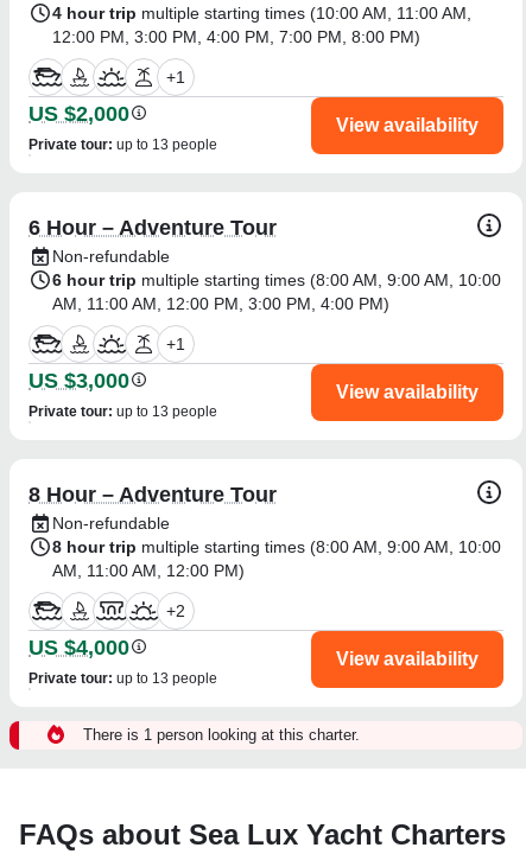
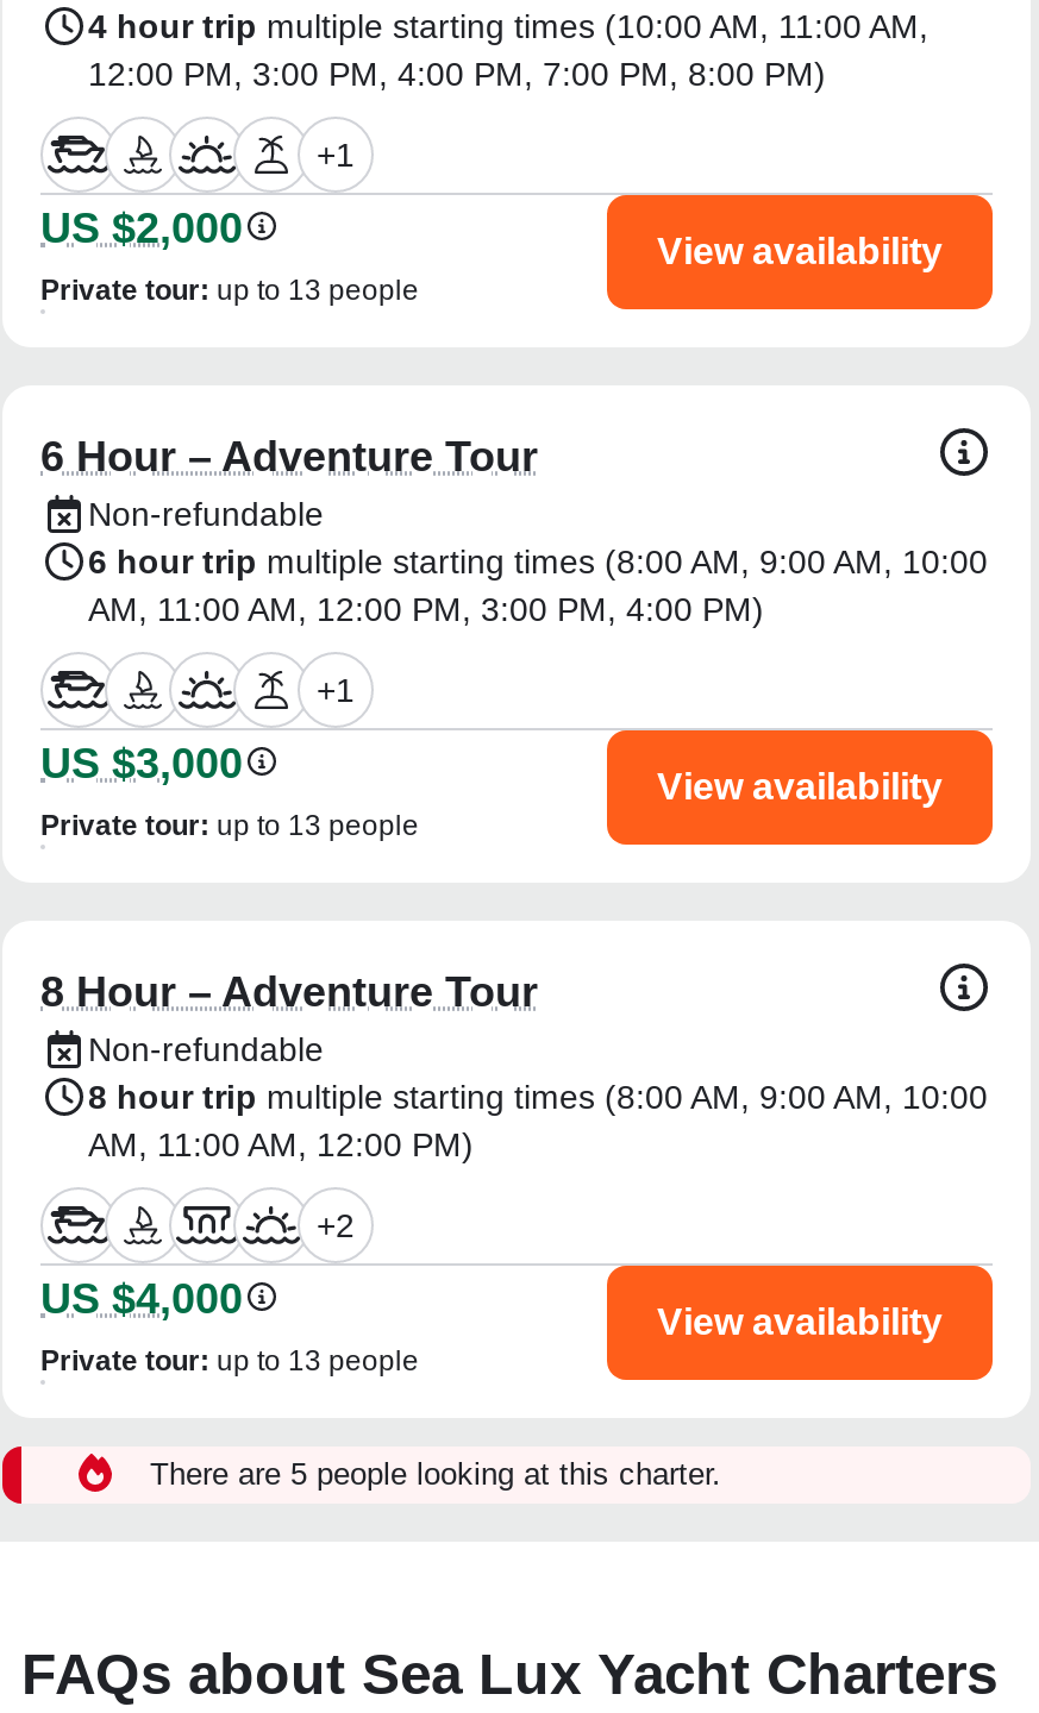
[83,725,360,743] There is 1 person looking at this charter. -> [150,1455,721,1491] There are 5 people looking at this charter.

